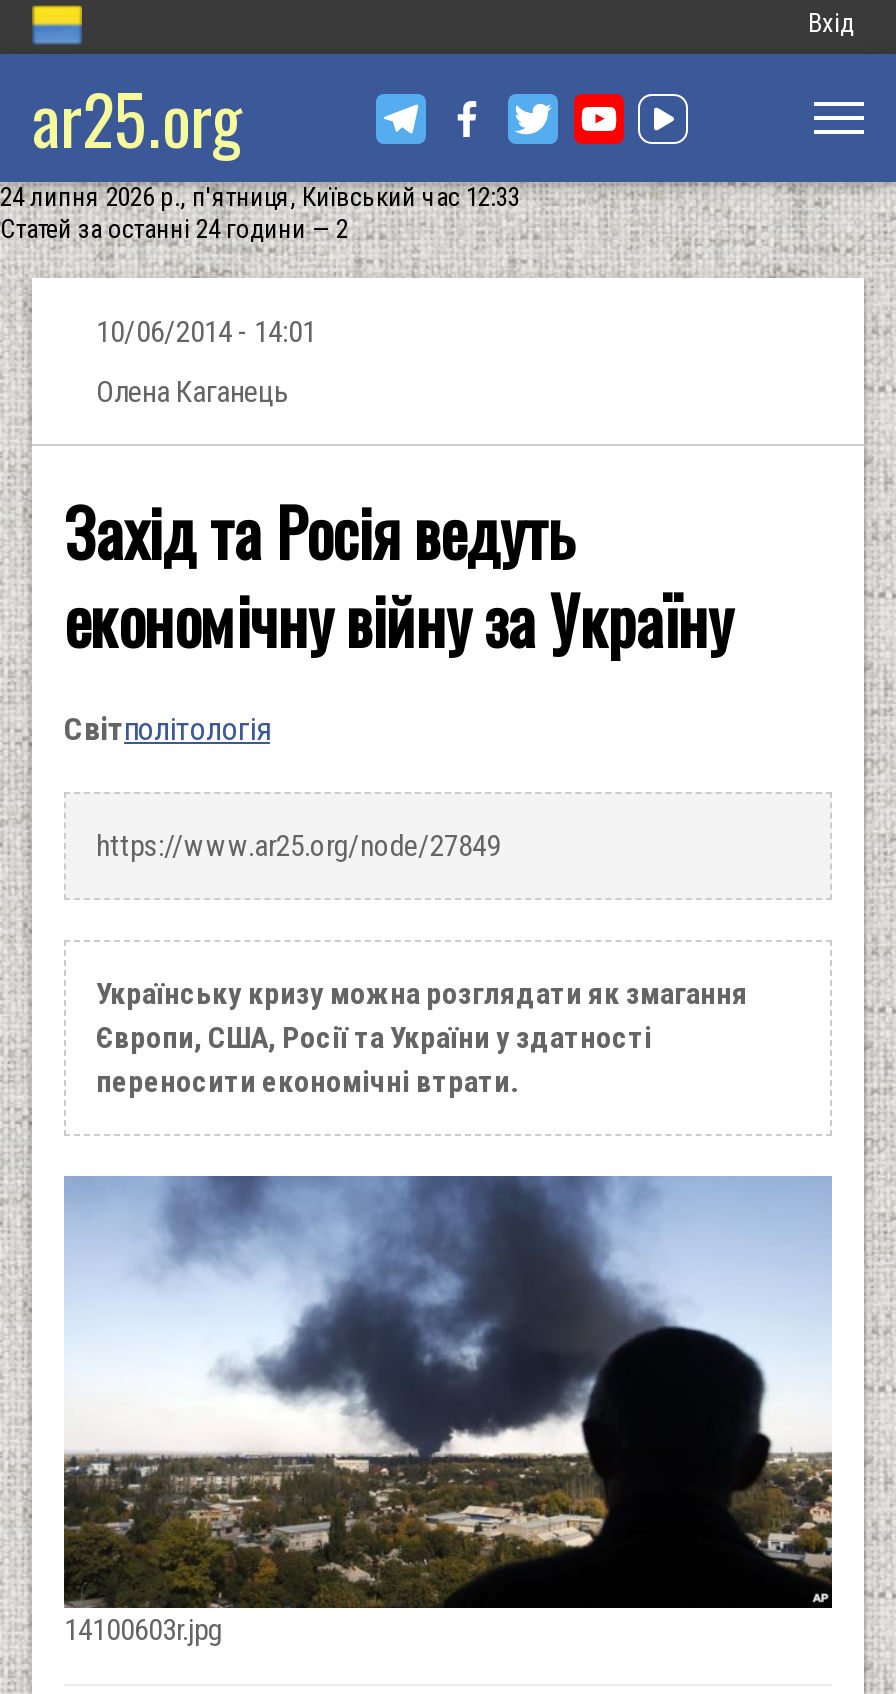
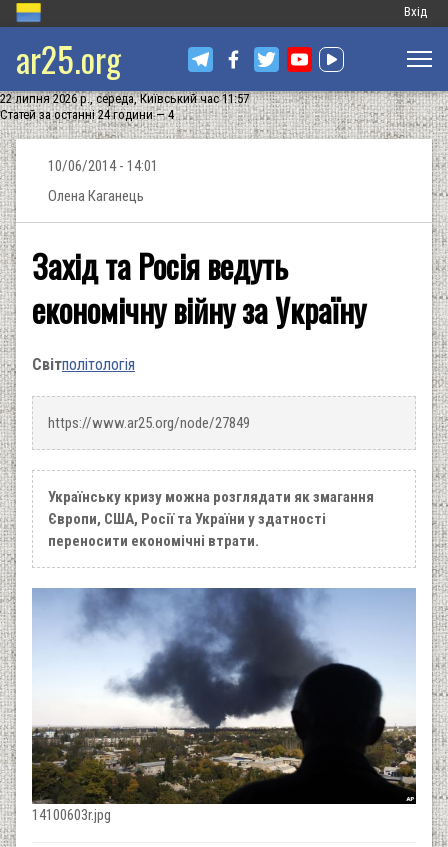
[0,182,520,212] 24 липня 2026 р., п'ятниця, Київський час 12:33 -> [0,91,249,106] 22 липня 2026 р., середа, Київський час 11:57
[0,214,348,244] Статей за останні 24 години — 2 -> [0,107,174,122] Статей за останні 24 години — 4

